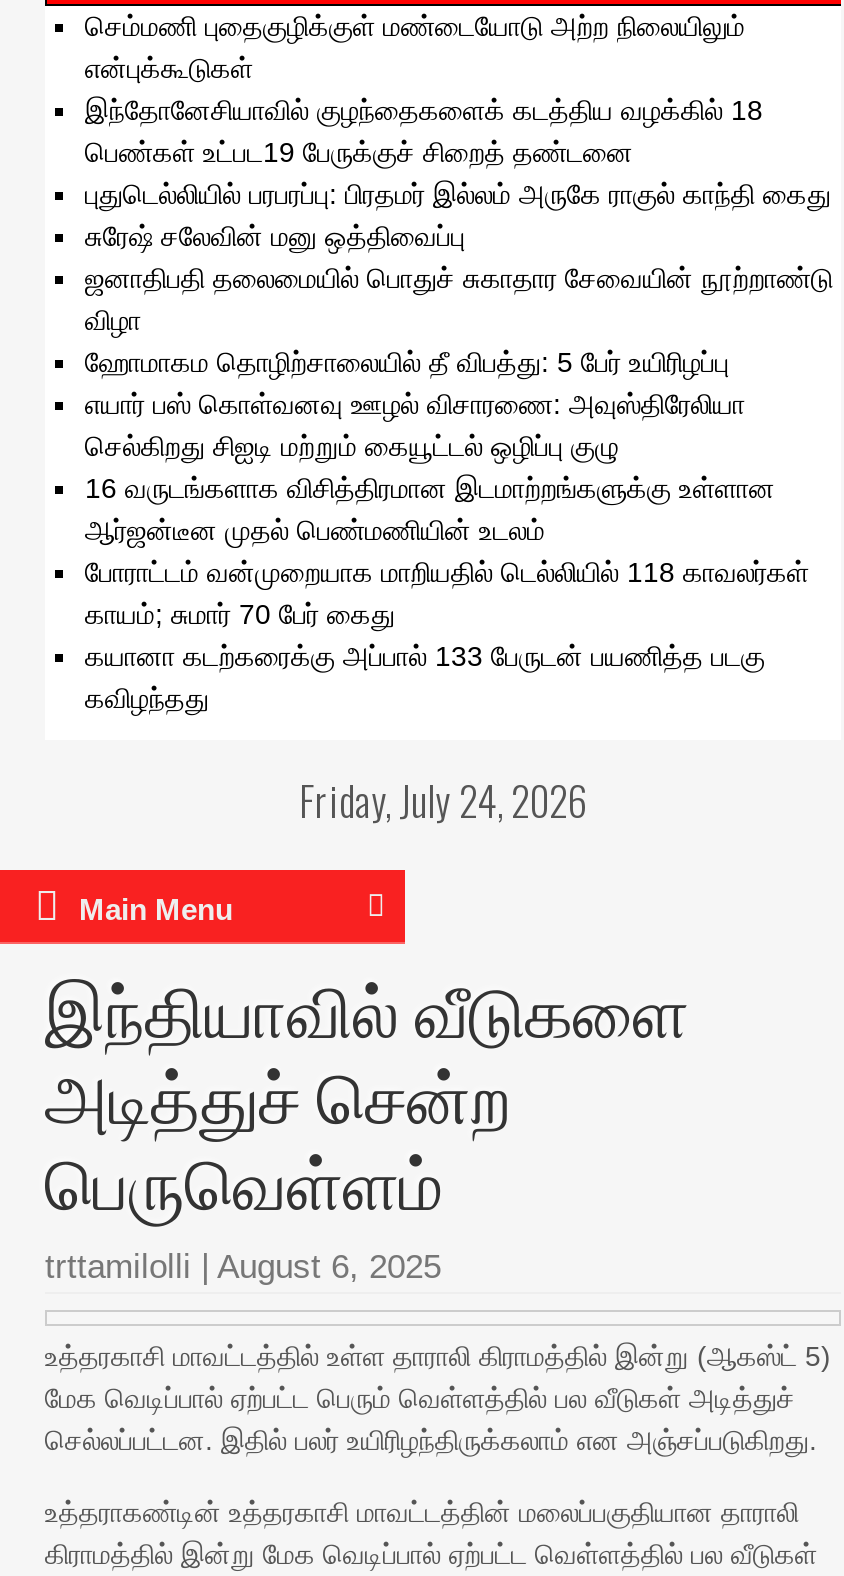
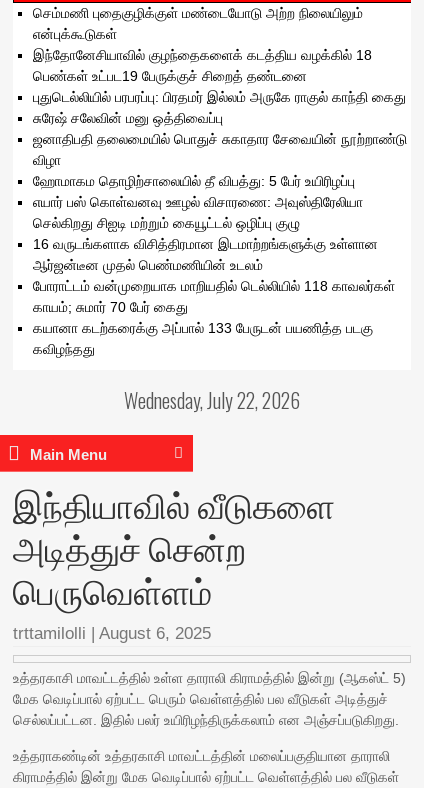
[299,770,587,830] Friday, July 24, 2026 -> [124,385,300,415] Wednesday, July 22, 2026

